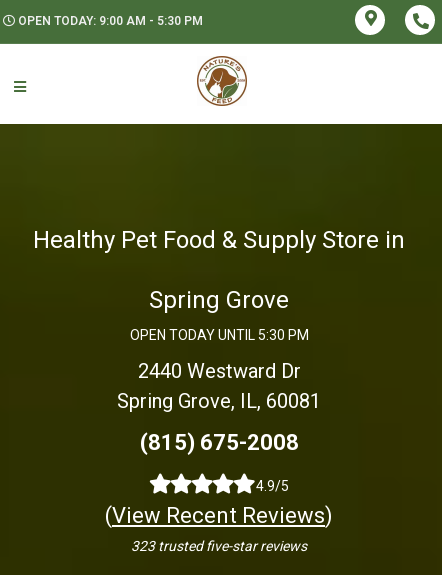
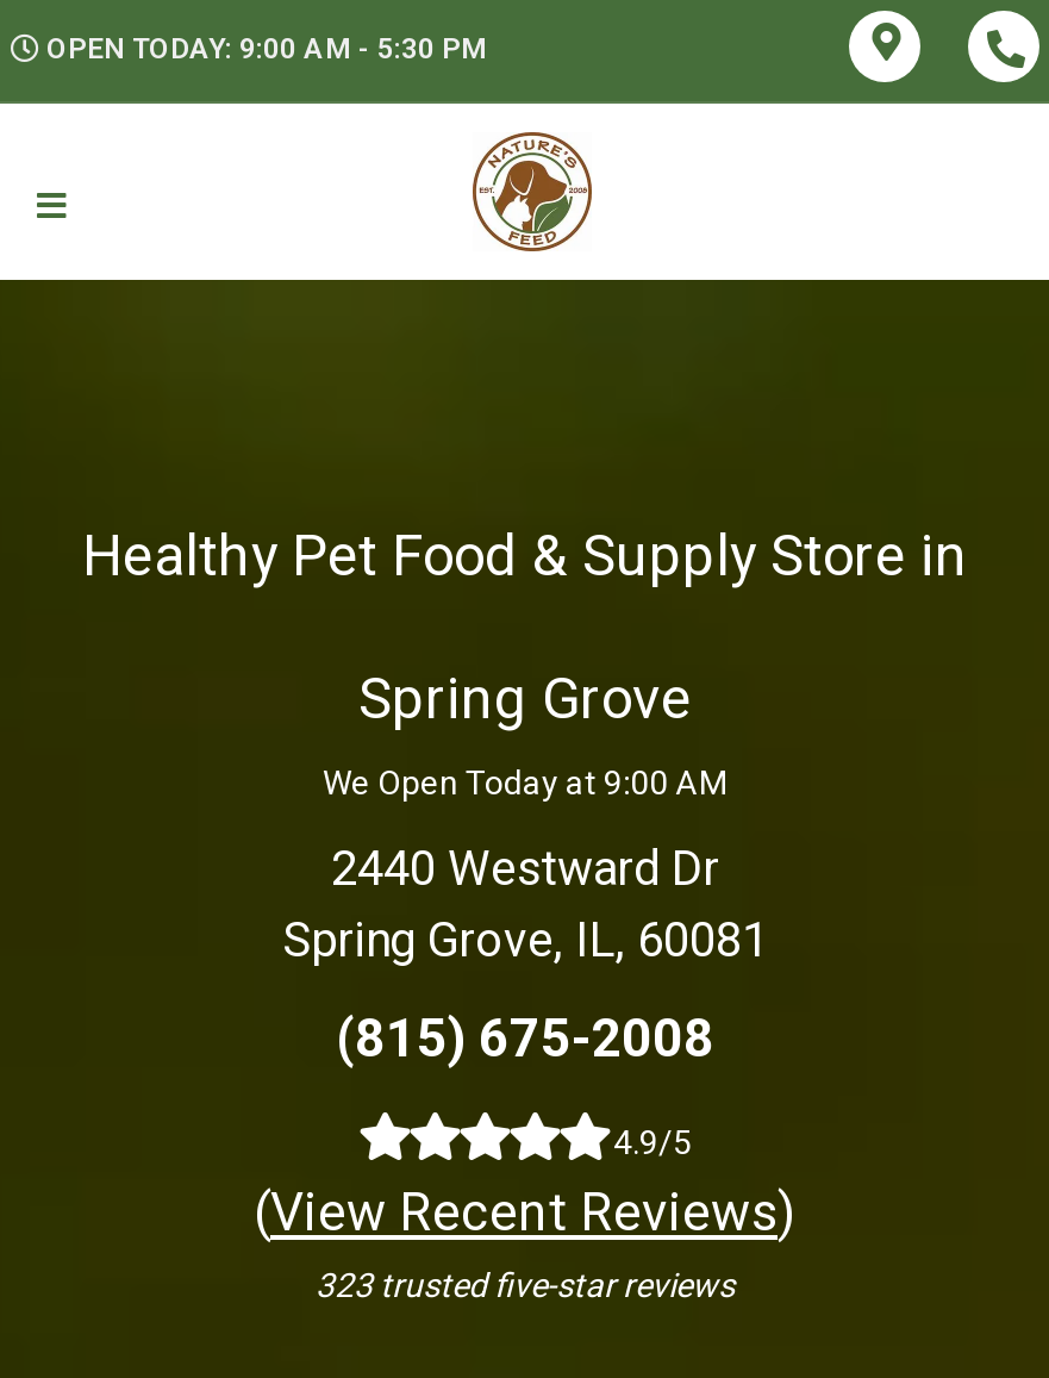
[129,327,308,343] OPEN TODAY UNTIL 5:30 PM -> [323,762,728,801] We Open Today at 9:00 AM

